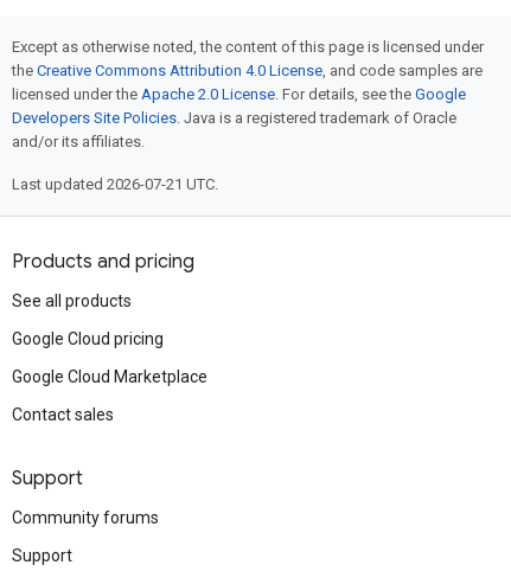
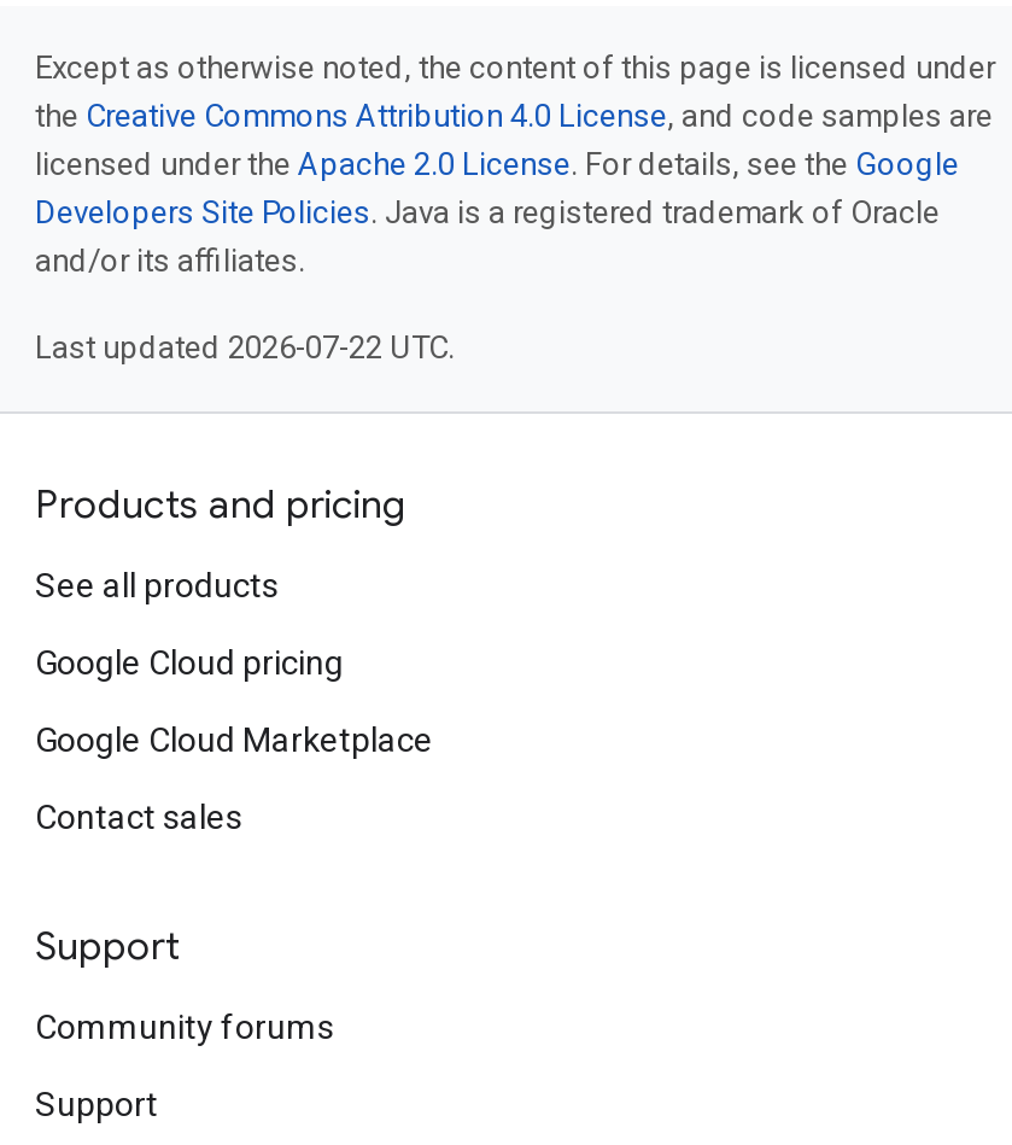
[12,176,218,193] Last updated 2026-07-21 UTC. -> [35,330,455,366] Last updated 2026-07-22 UTC.

